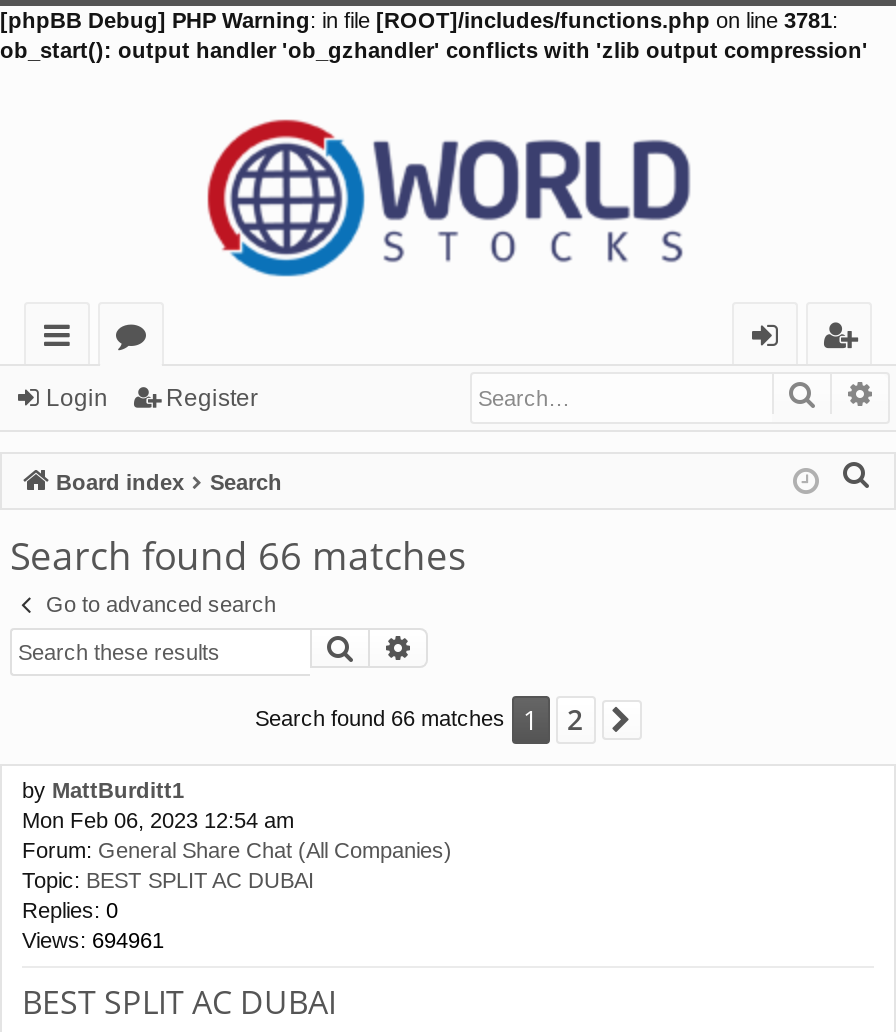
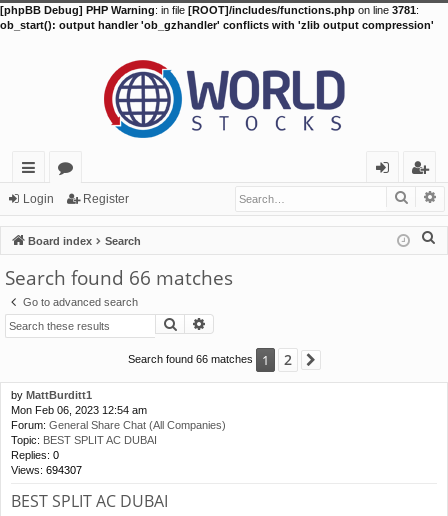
[22,929,164,953] Views: 694961 -> [11,464,82,476] Views: 694307

